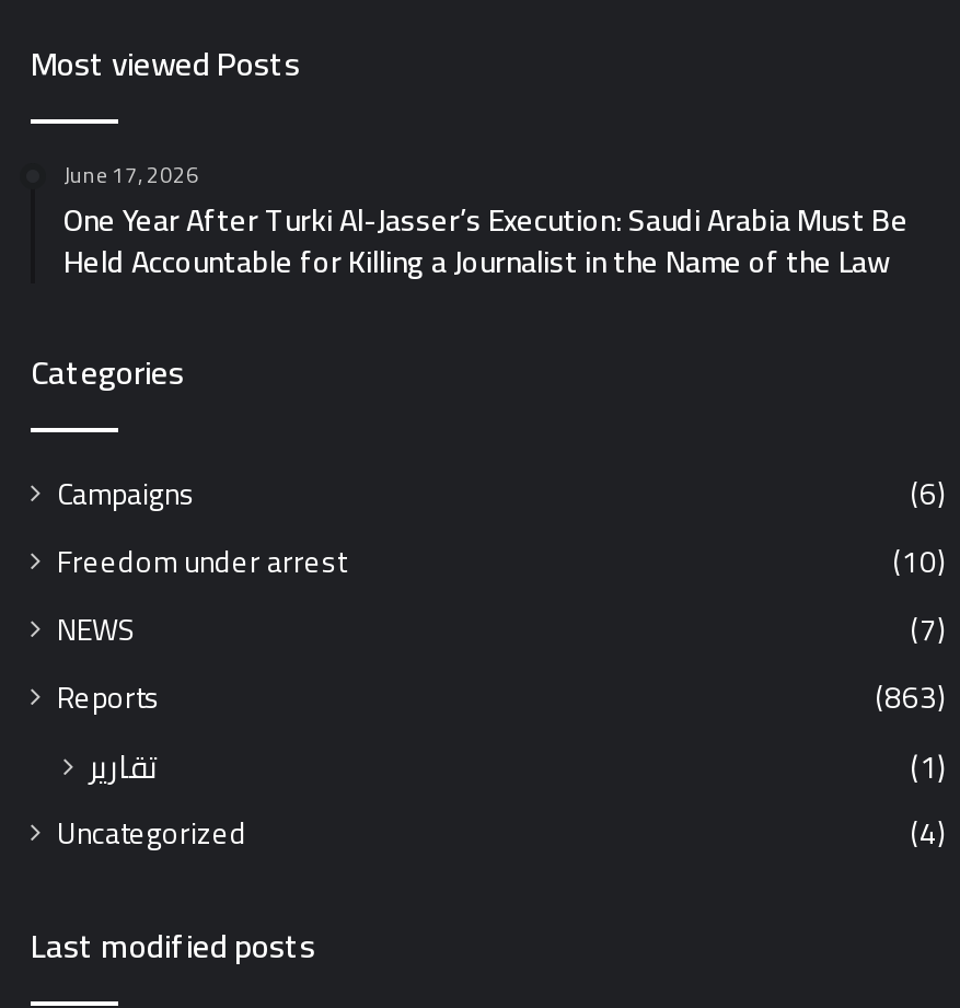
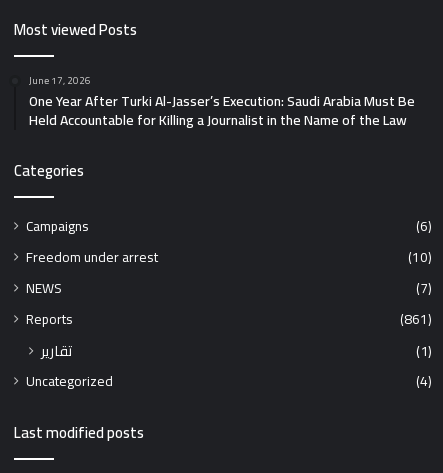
[876,668,946,725] (863) -> [400,306,432,332] (861)

